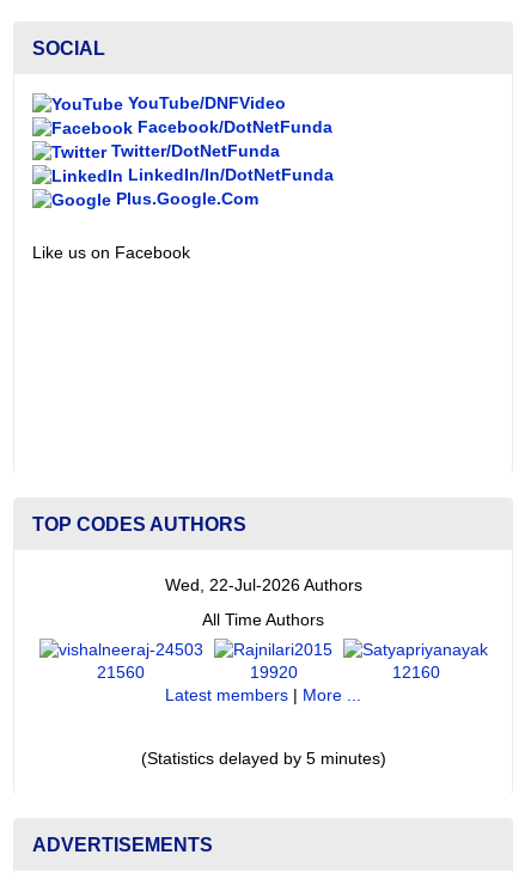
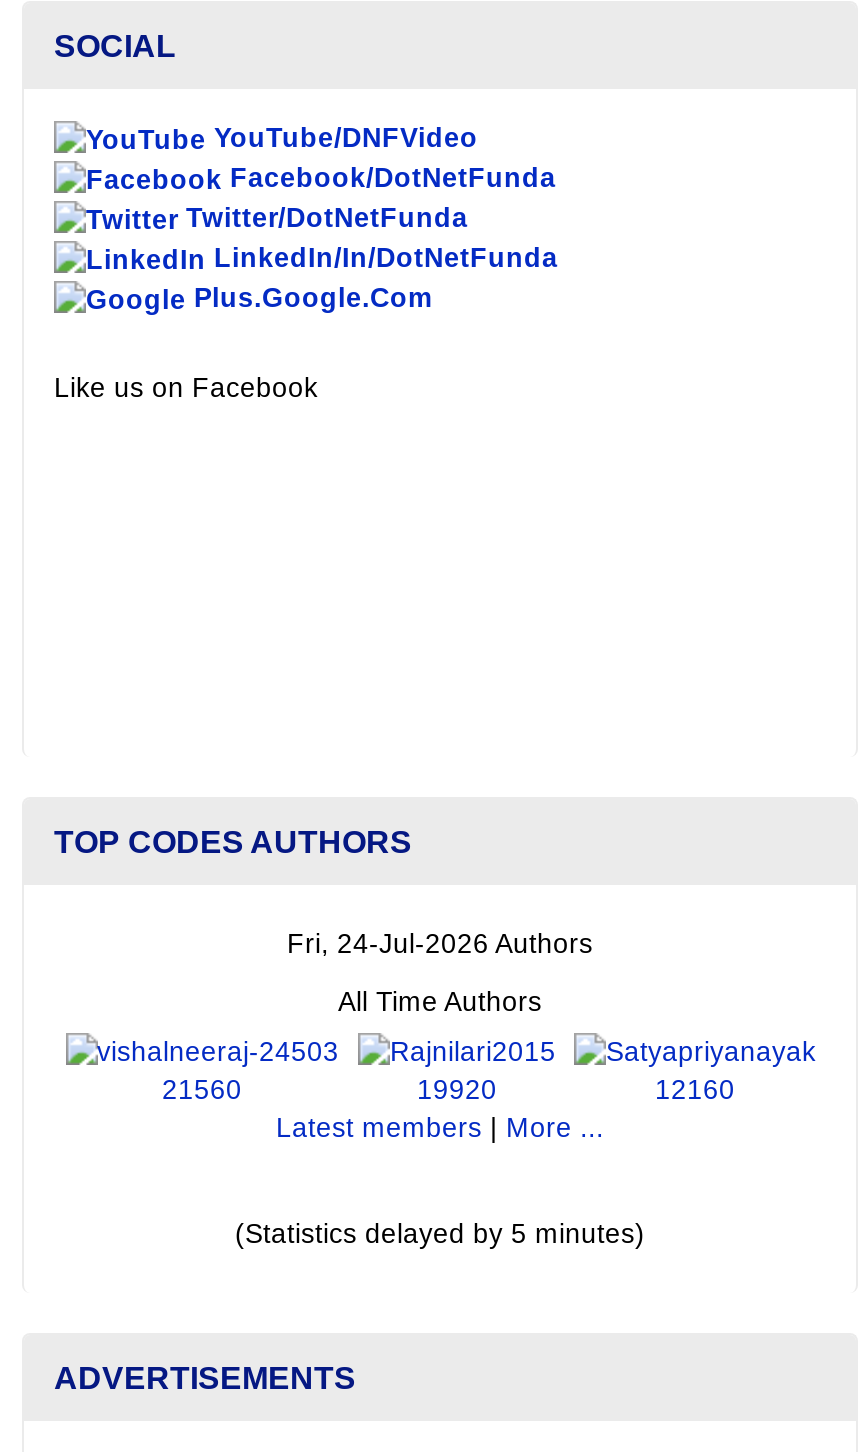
[164,576,362,594] Wed, 22-Jul-2026 Authors -> [287,928,593,958] Fri, 24-Jul-2026 Authors

